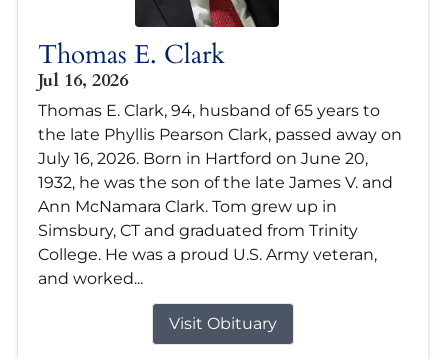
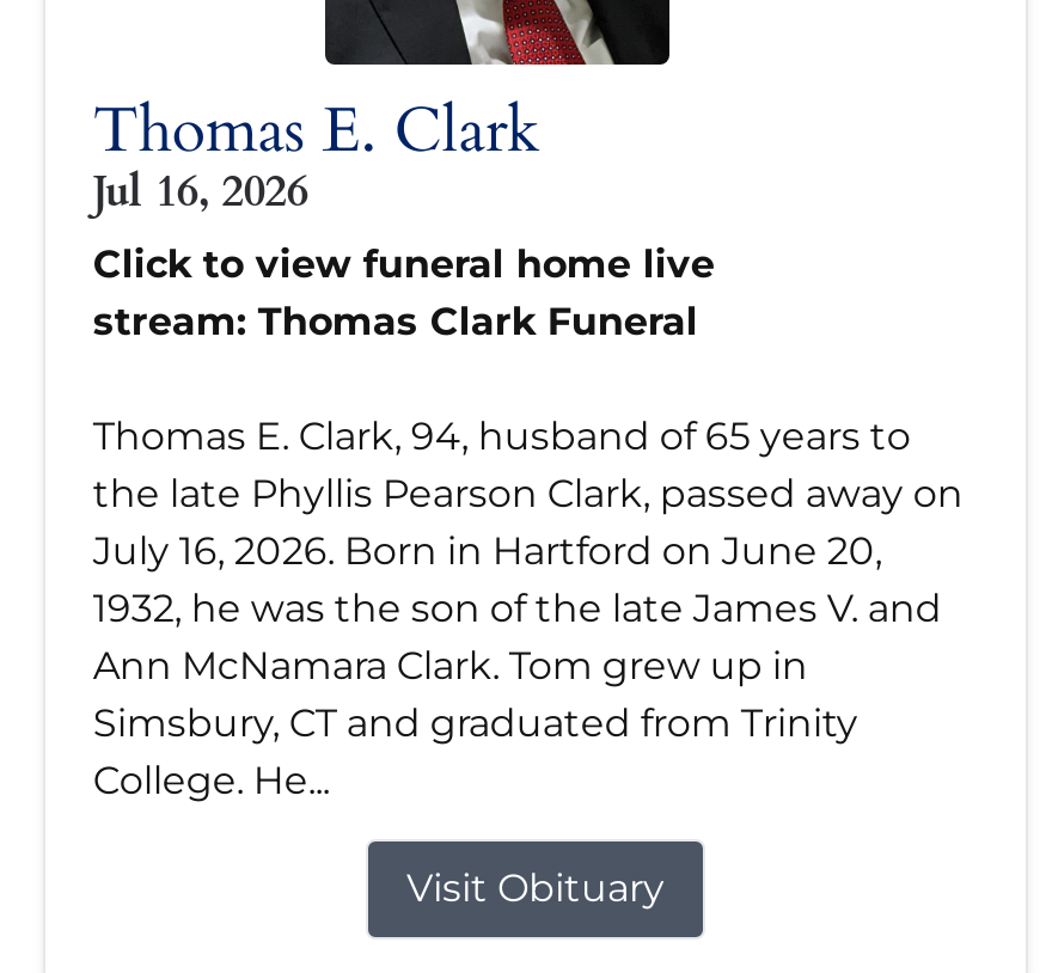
none -> [93,241,715,344] Click to view funeral home live | stream: Thomas Clark Funeral
moved [38,101,402,240] -> [93,413,963,746]: Thomas E. Clark, 94, husband of 65 years to | the late Phyllis Pearson Clark, passed away on | July 16, 2026. Born in Hartford on June 20, | 1932, he was the son of the late James V. and | Ann McNamara Clark. Tom grew up in | Simsbury, CT and graduated from Trinity
[38,245,377,288] College. He was a proud U.S. Army veteran, | and worked... -> [93,758,330,803] College. He...

